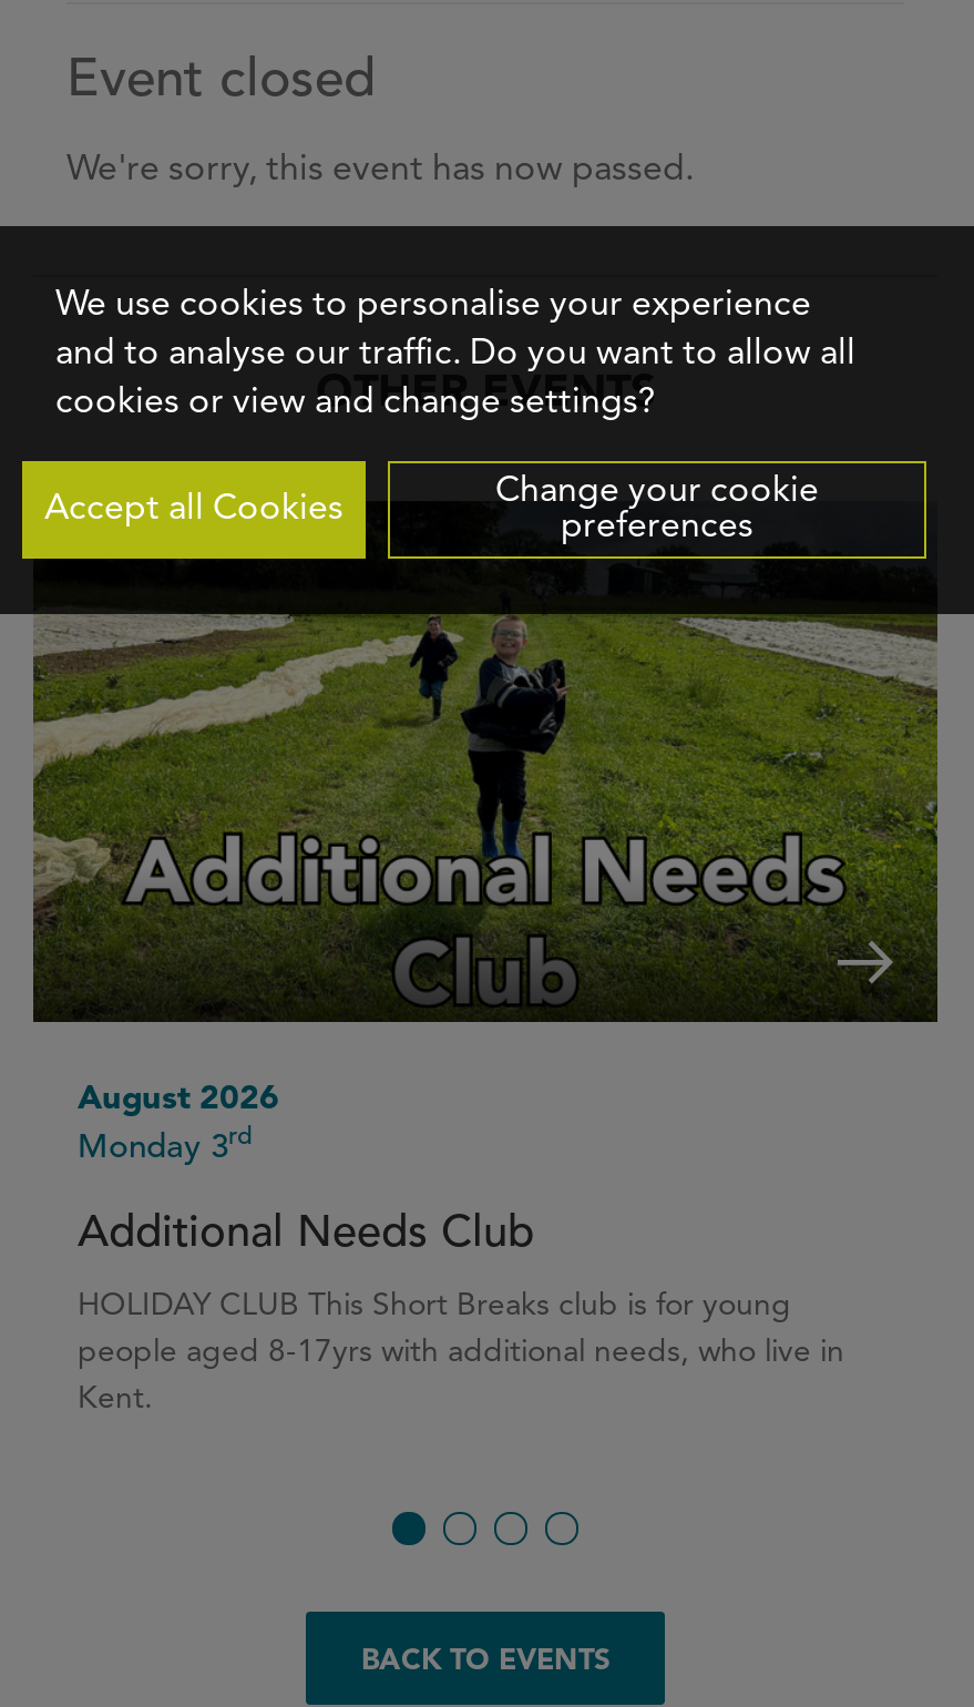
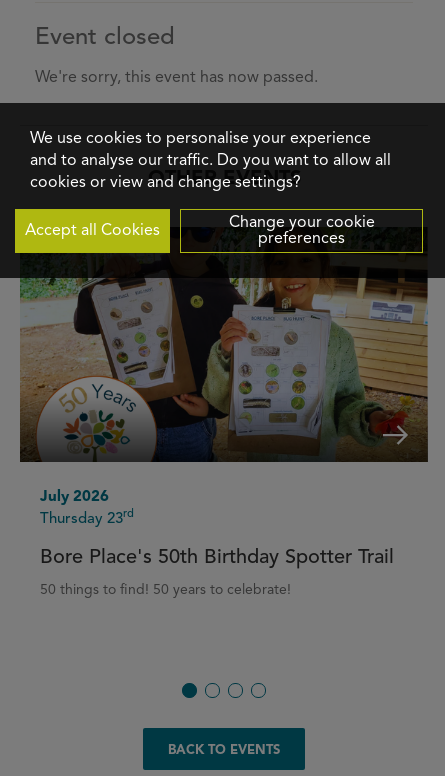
[31,612,940,1414] [image] | August 2026 | Monday 3rd | Additional Needs Club | HOLIDAY CLUB This Short Breaks club is for young | people aged 8-17yrs with additional needs, who live in | Kent. -> [20,277,428,597] [image] | July 2026 | Thursday 23rd | Bore Place's 50th Birthday Spotter Trail | 50 things to find! 50 years to celebrate!

